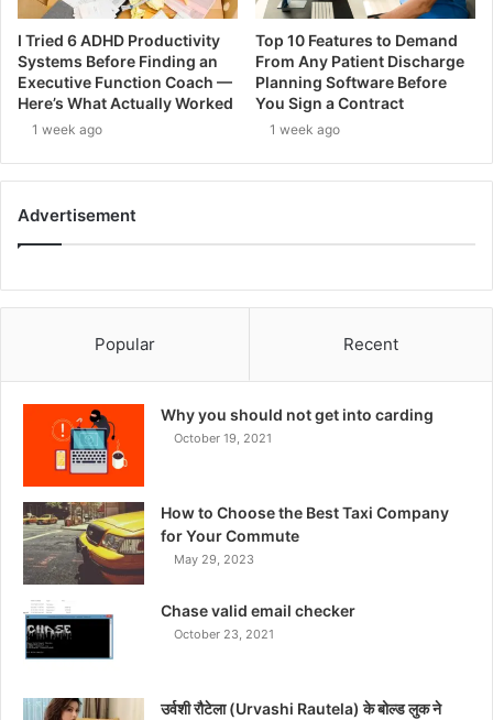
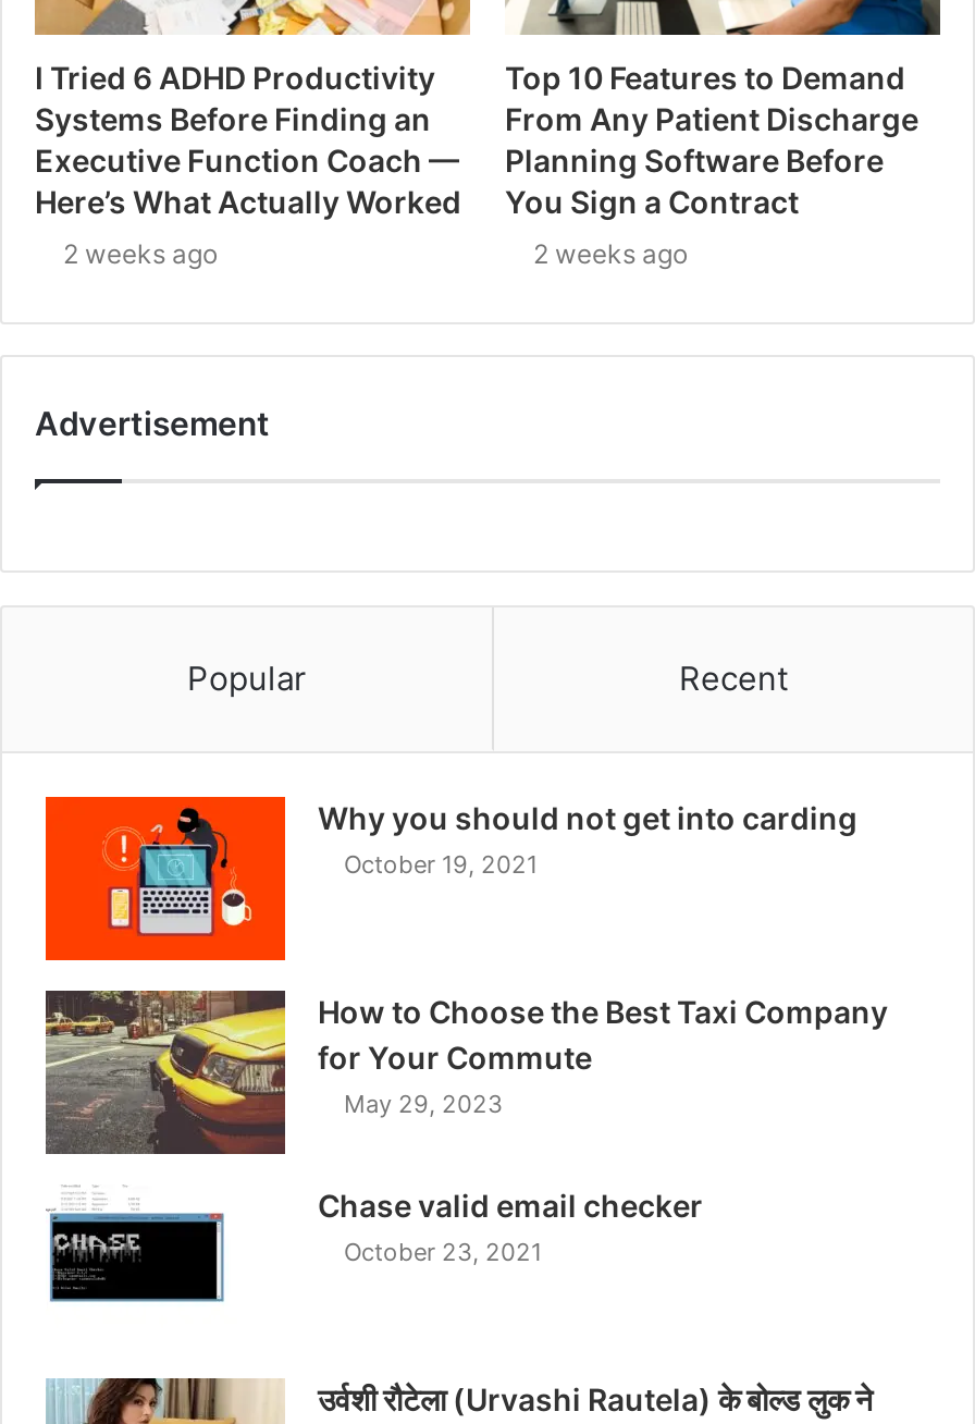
[32,121,102,137] 1 week ago -> [63,239,218,272] 2 weeks ago
[270,121,340,137] 1 week ago -> [533,239,688,272] 2 weeks ago

